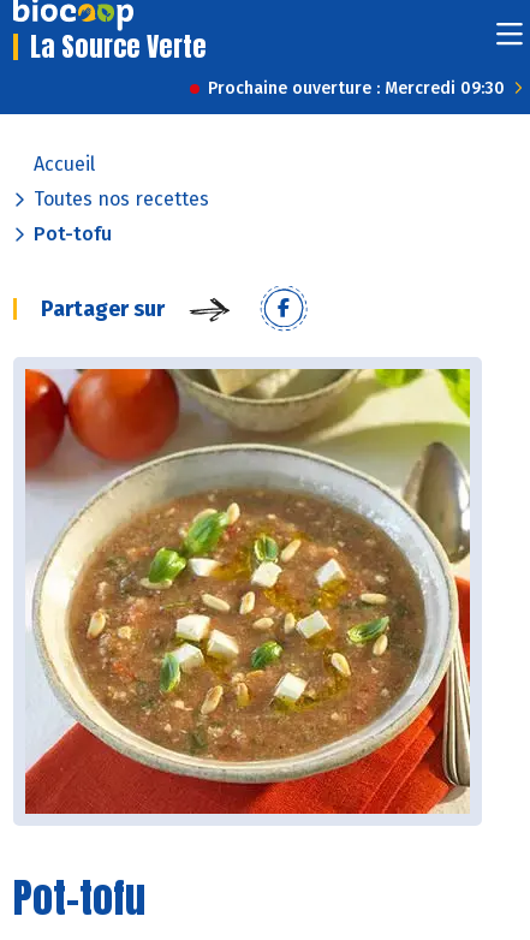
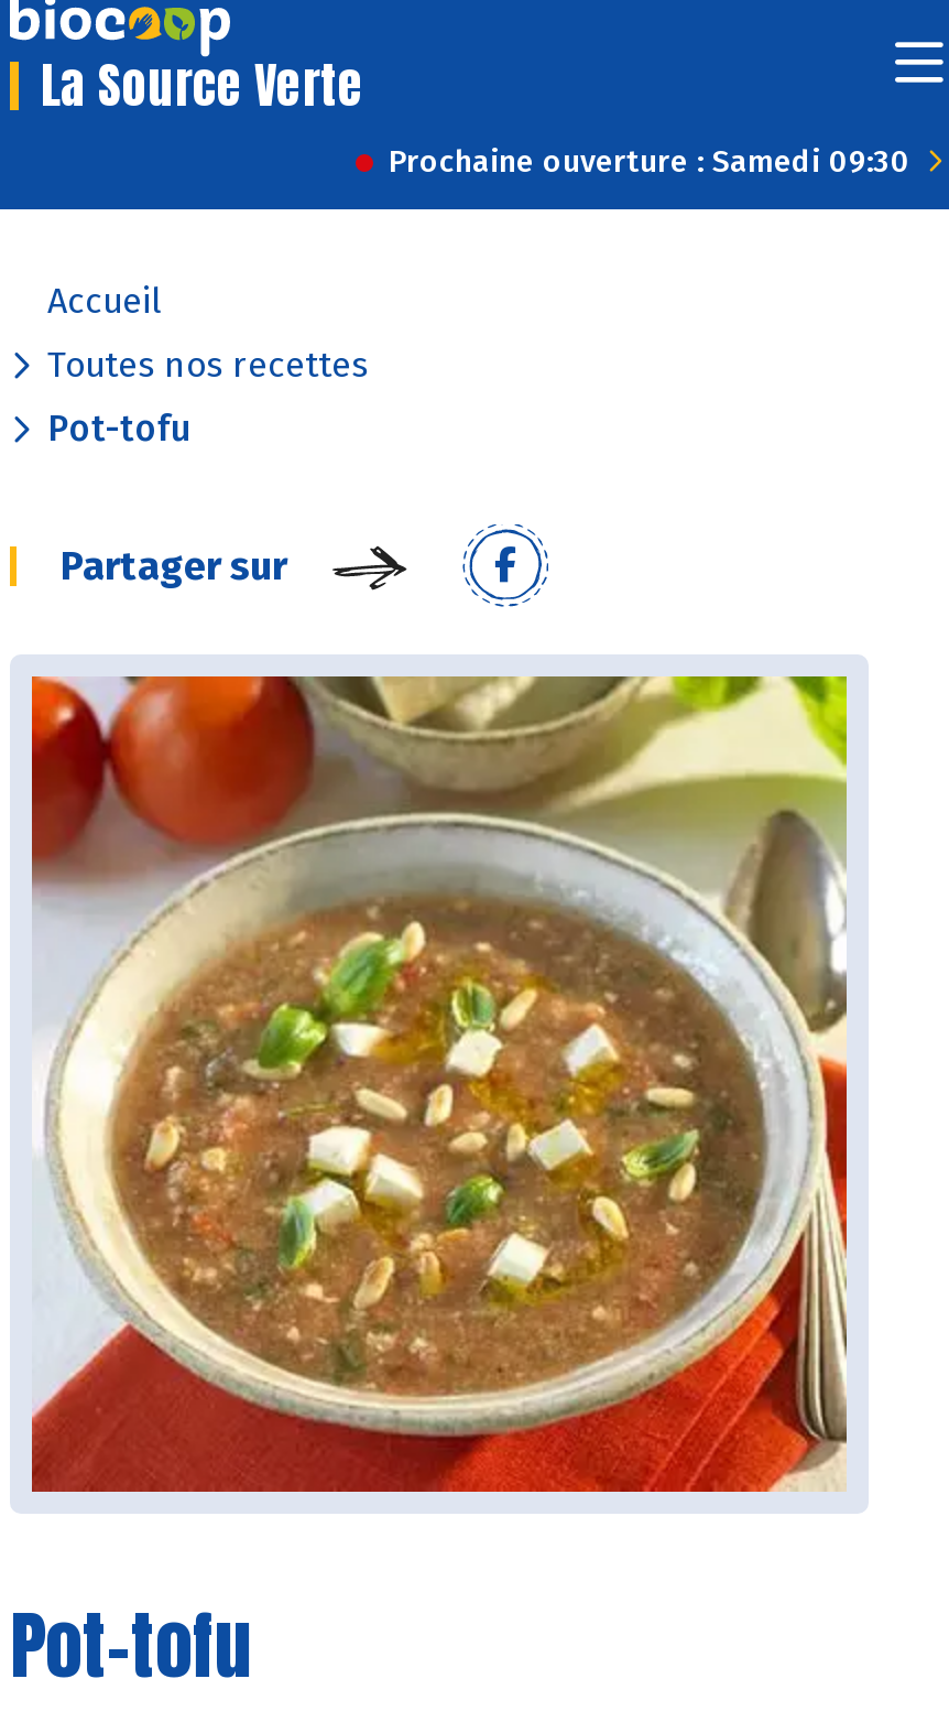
[208,78,505,99] Prochaine ouverture : Mercredi 09:30 -> [389,143,910,181] Prochaine ouverture : Samedi 09:30

